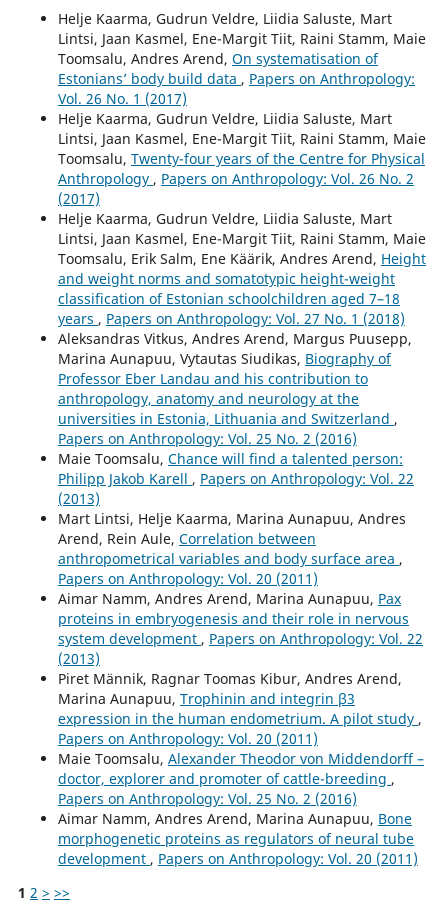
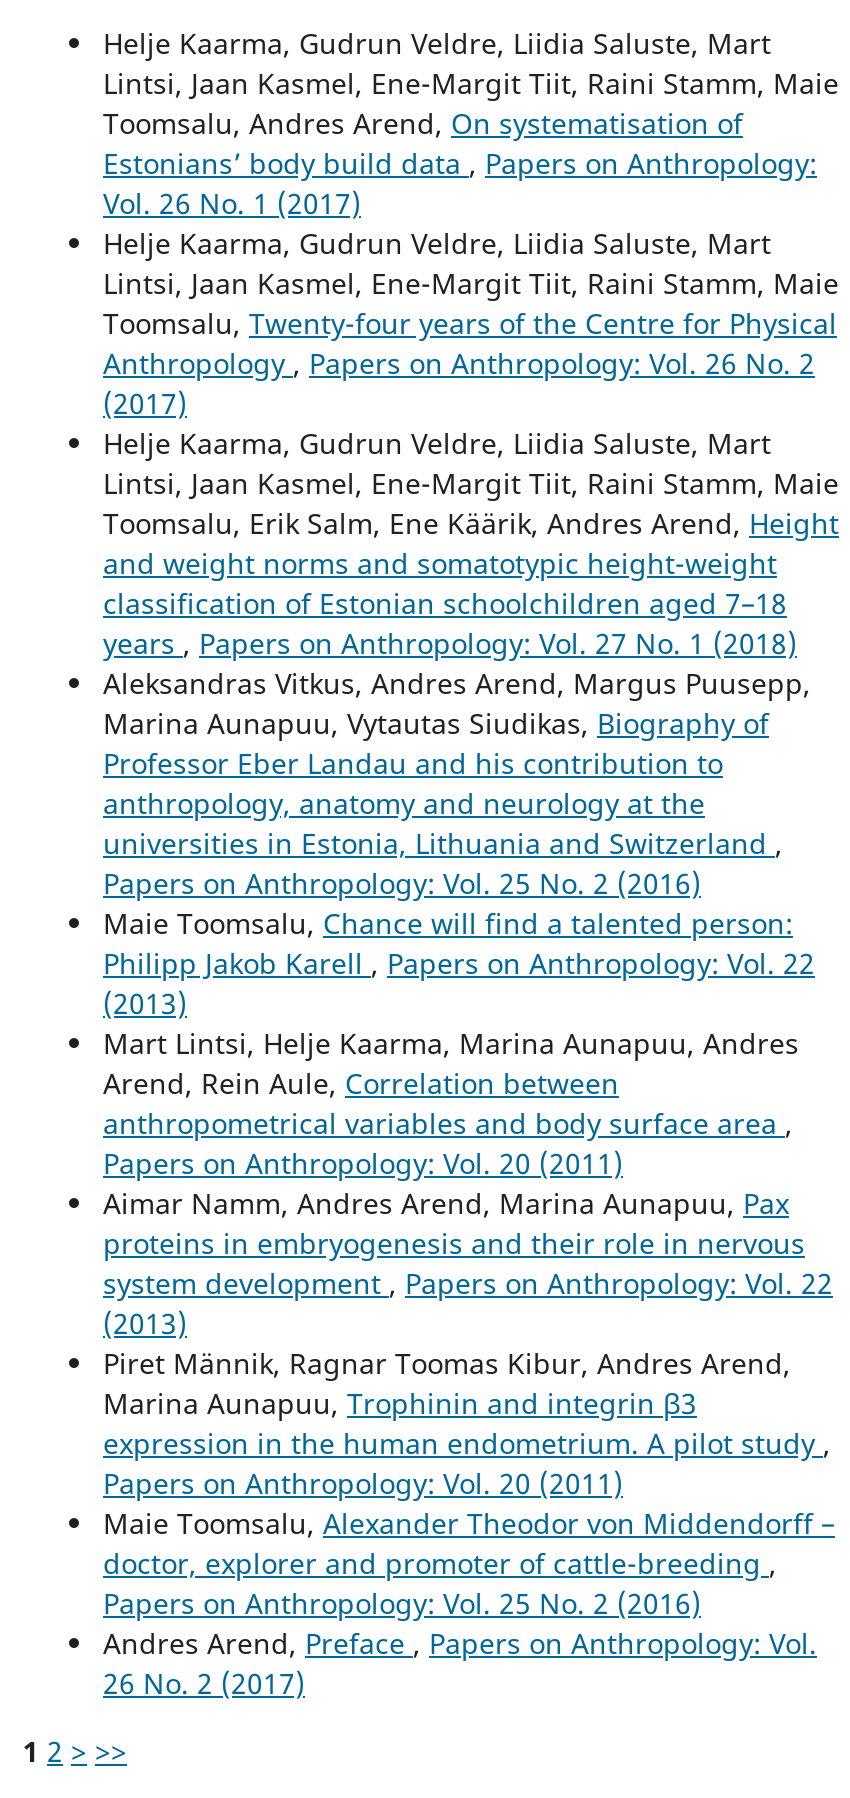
[58,809,418,868] Aimar Namm, Andres Arend, Marina Aunapuu, Bone | morphogenetic proteins as regulators of neural tube | development, Papers on Anthropology: Vol. 20 (2011) -> [103,1624,817,1702] Andres Arend, Preface, Papers on Anthropology: Vol. | 26 No. 2 (2017)

